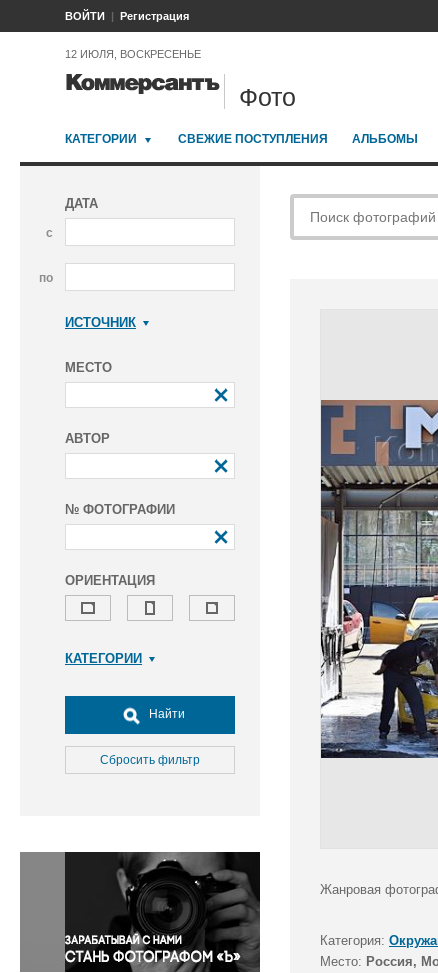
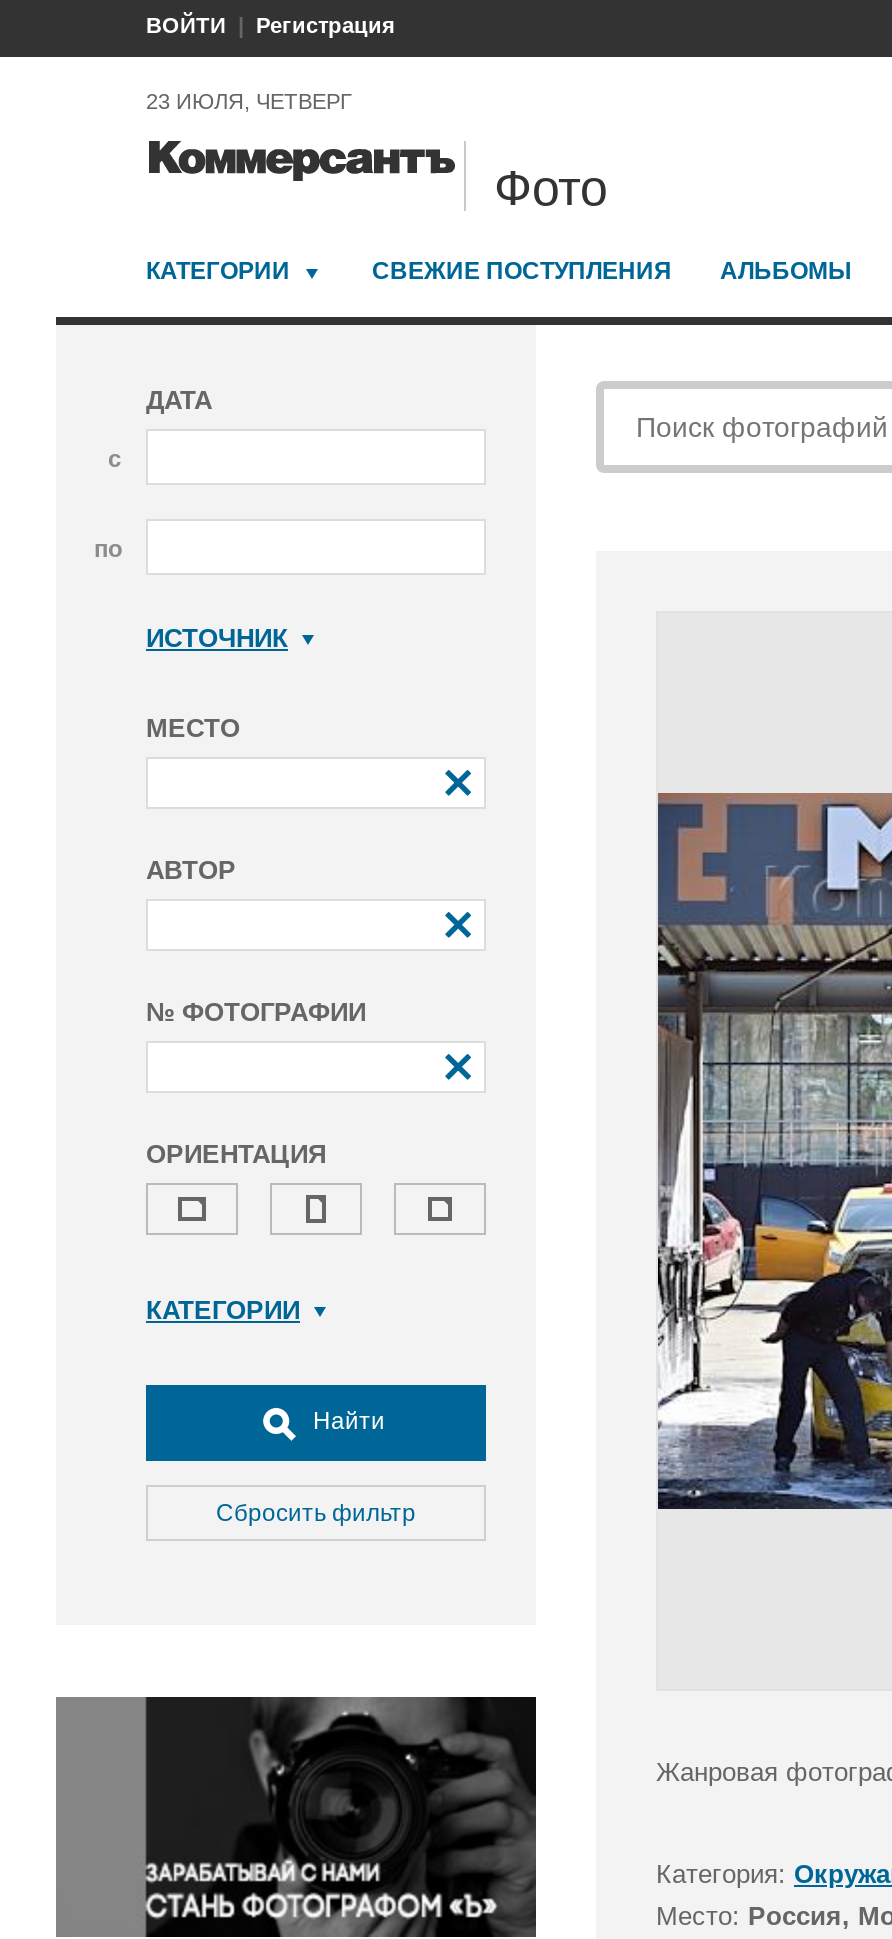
[65,48,201,60] 12 ИЮЛЯ, ВОСКРЕСЕНЬЕ -> [146,89,352,113] 23 ИЮЛЯ, ЧЕТВЕРГ

